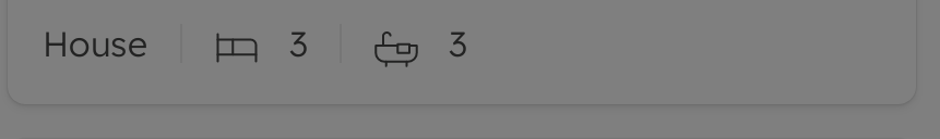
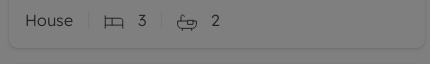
[449,23,466,66] 3 -> [211,10,220,30] 2

